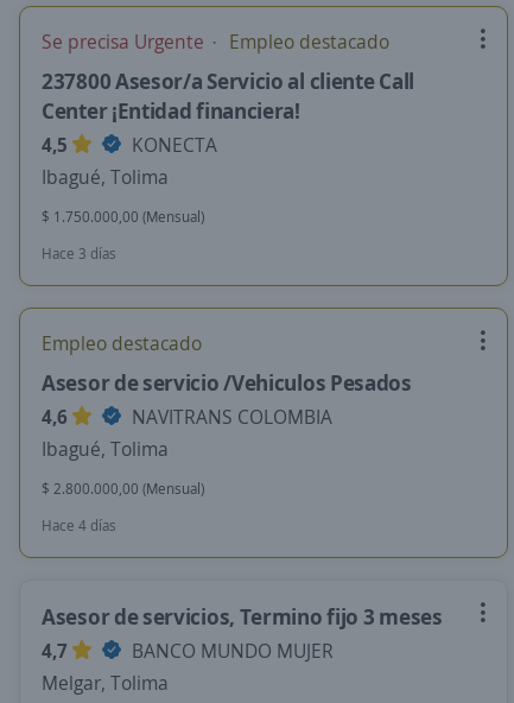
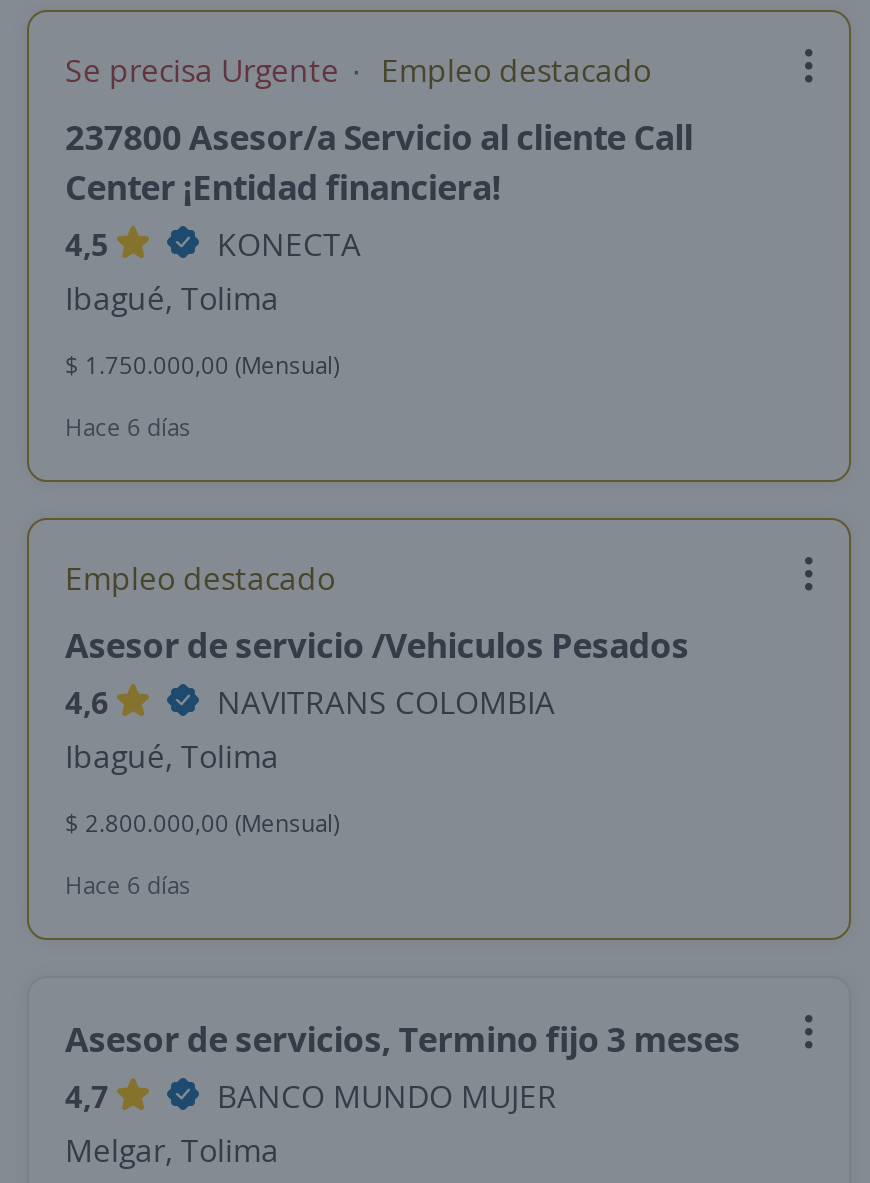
[42,243,116,264] Hace 3 días -> [65,410,191,444] Hace 6 días
[42,515,116,536] Hace 4 días -> [65,868,191,902] Hace 6 días

